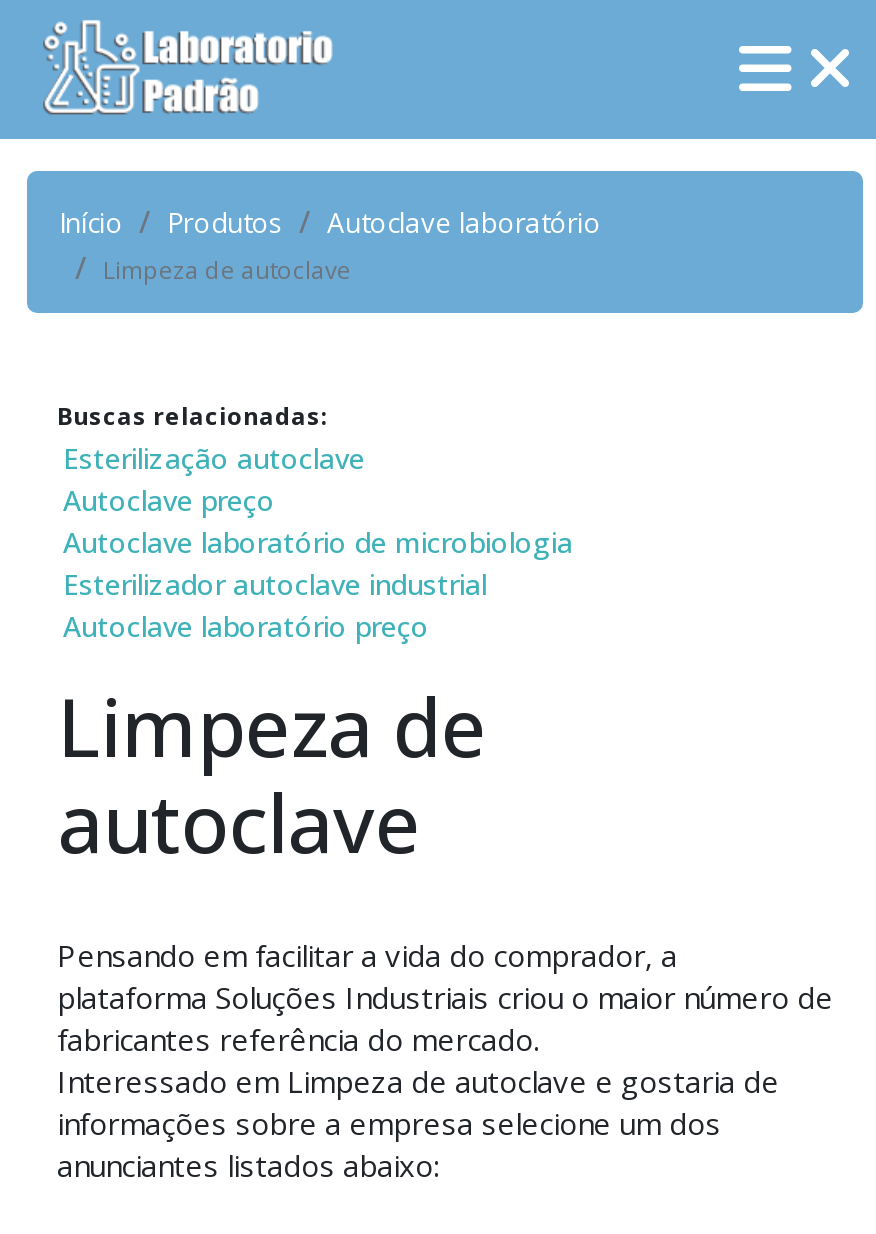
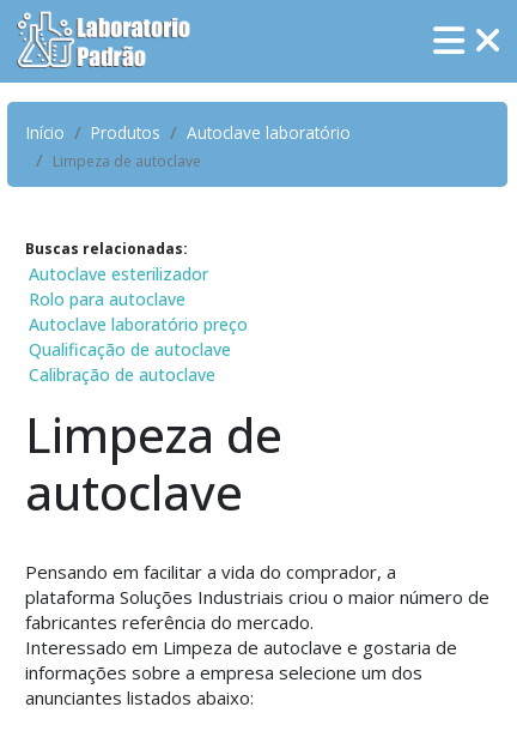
[63,439,573,603] Esterilização autoclave | Autoclave preço | Autoclave laboratório de microbiologia | Esterilizador autoclave industrial -> [29,263,208,311] Autoclave esterilizador | Rolo para autoclave
moved [63,607,429,645] -> [29,313,248,336]: Autoclave laboratório preço
none -> [29,338,231,386] Qualificação de autoclave | Calibração de autoclave

